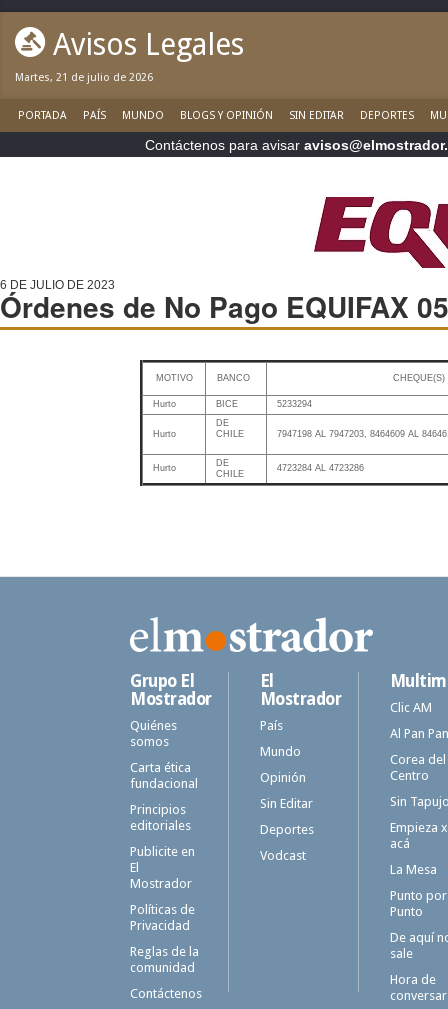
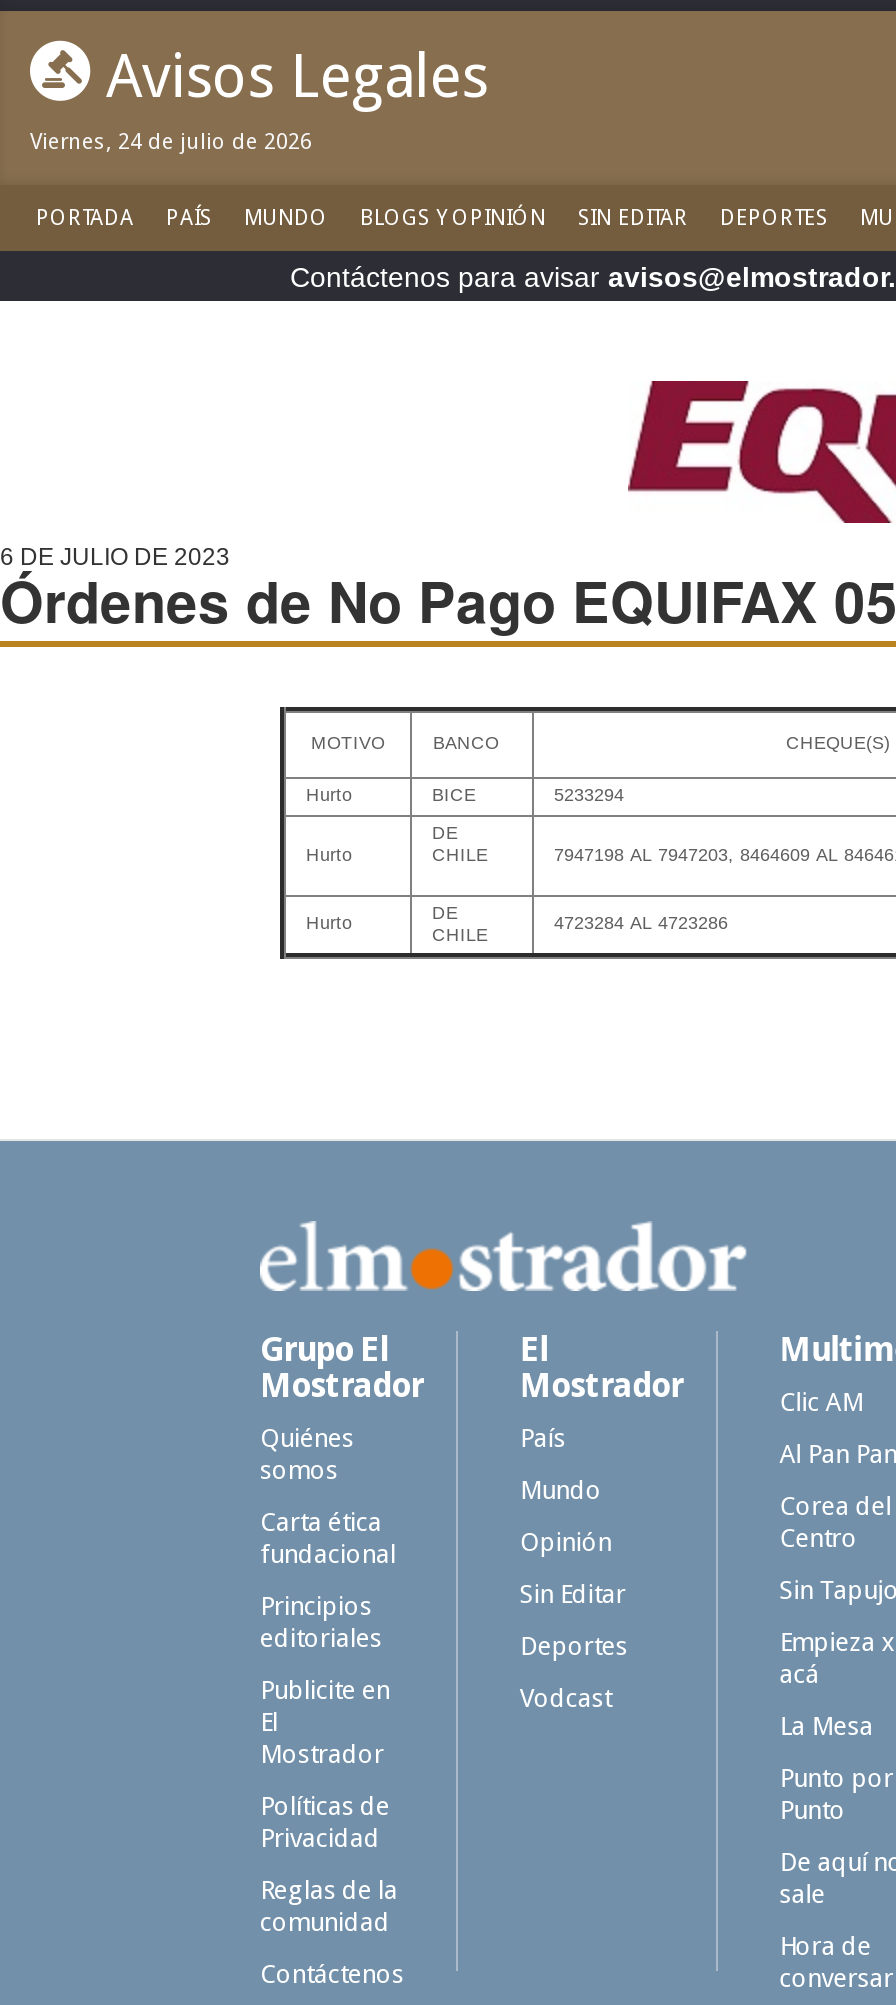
[15,71,153,84] Martes, 21 de julio de 2026 -> [30,129,312,155] Viernes, 24 de julio de 2026

